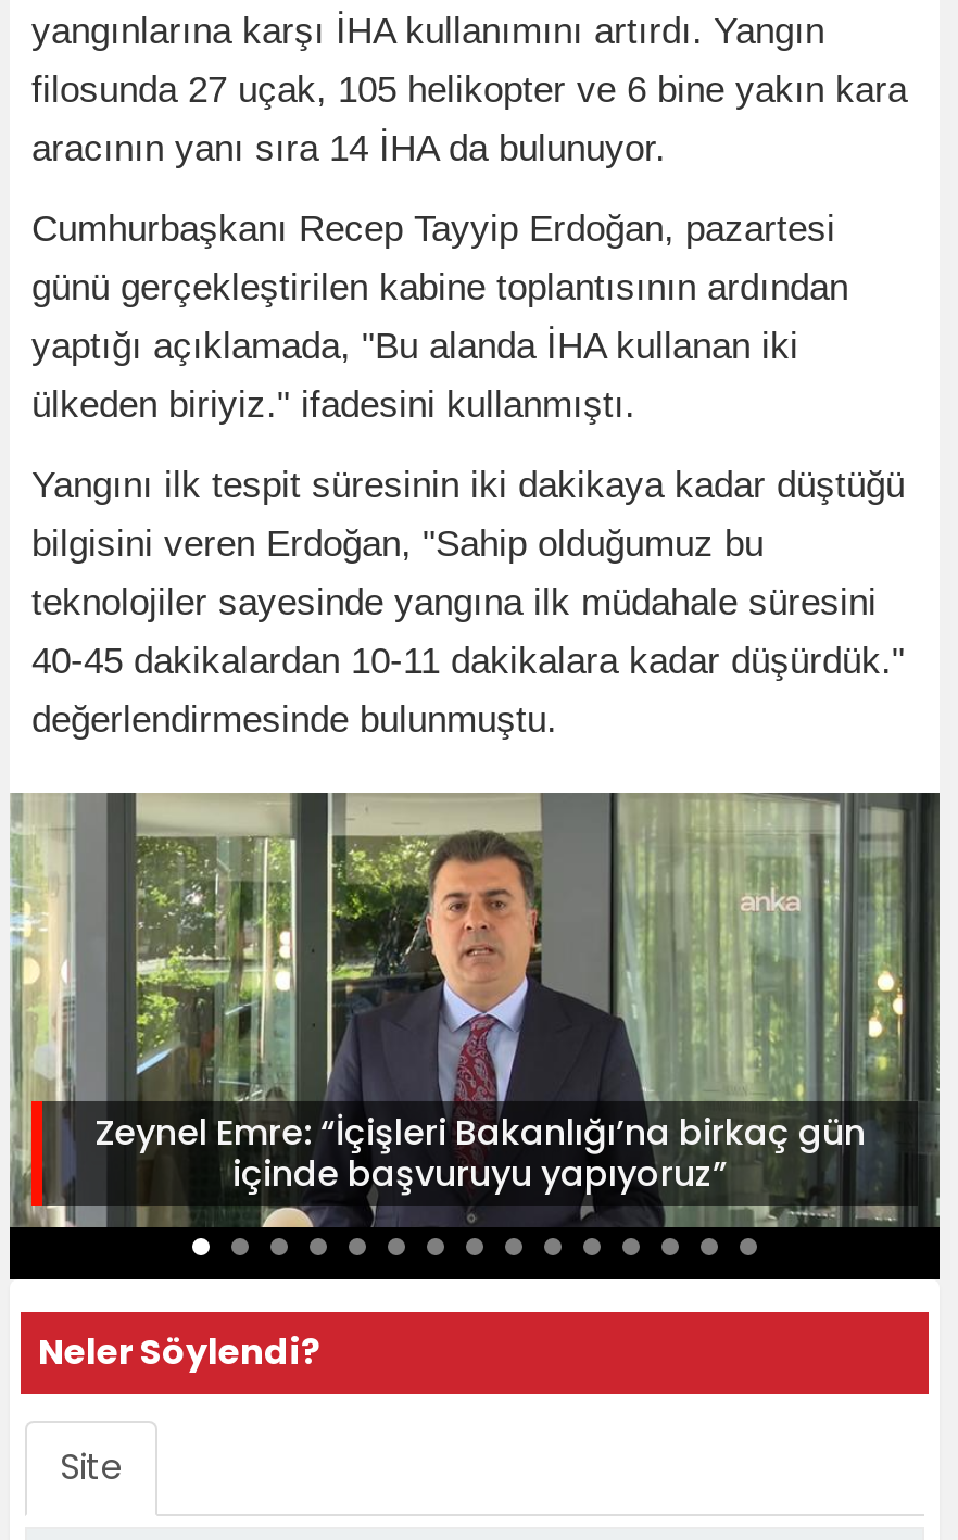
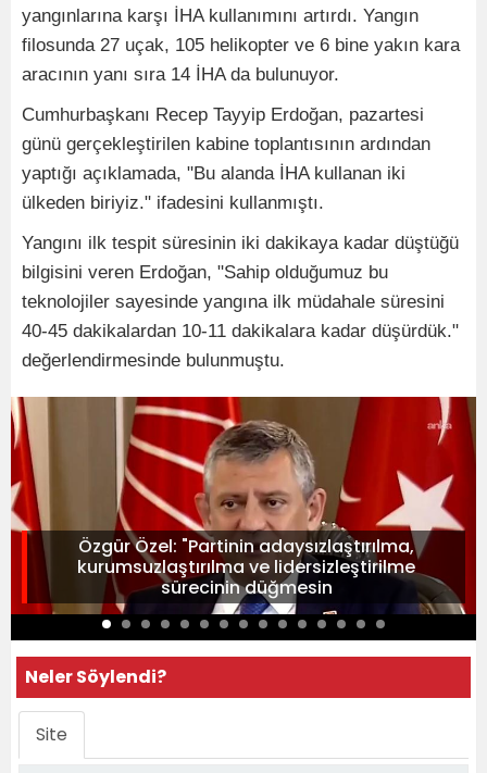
[10,791,942,1229] [image] | Zeynel Emre: “İçişleri Bakanlığı’na birkaç gün | içinde başvuruyu yapıyoruz” -> [10,396,477,615] [image] | Özgür Özel: "Partinin adaysızlaştırılma, | kurumsuzlaştırılma ve lidersizleştirilme | sürecinin düğmesin

